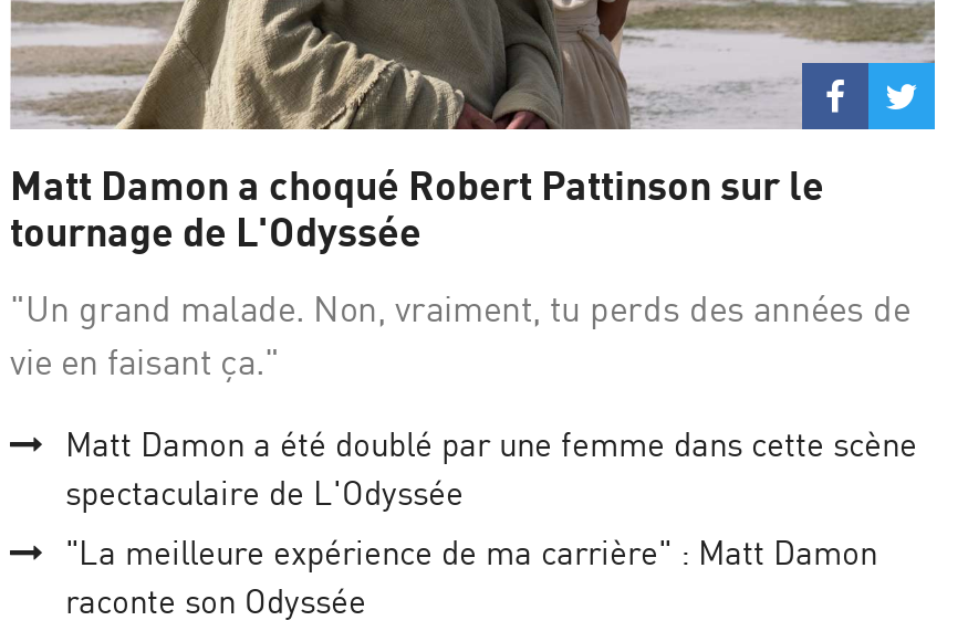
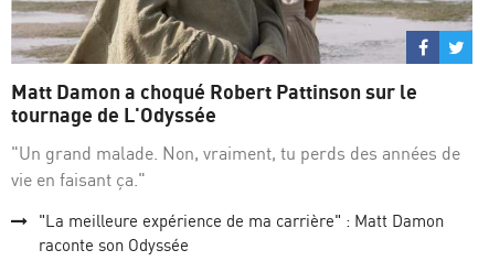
[65,423,917,514] Matt Damon a été doublé par une femme dans cette scène | spectaculaire de L'Odyssée -> none

